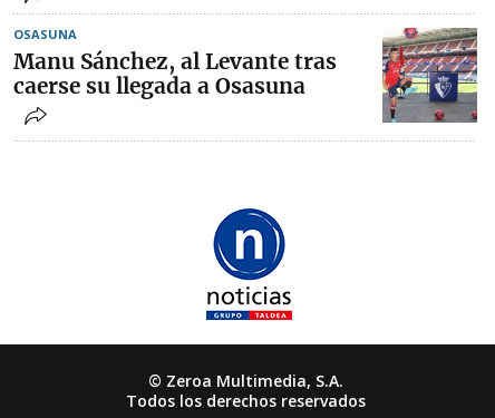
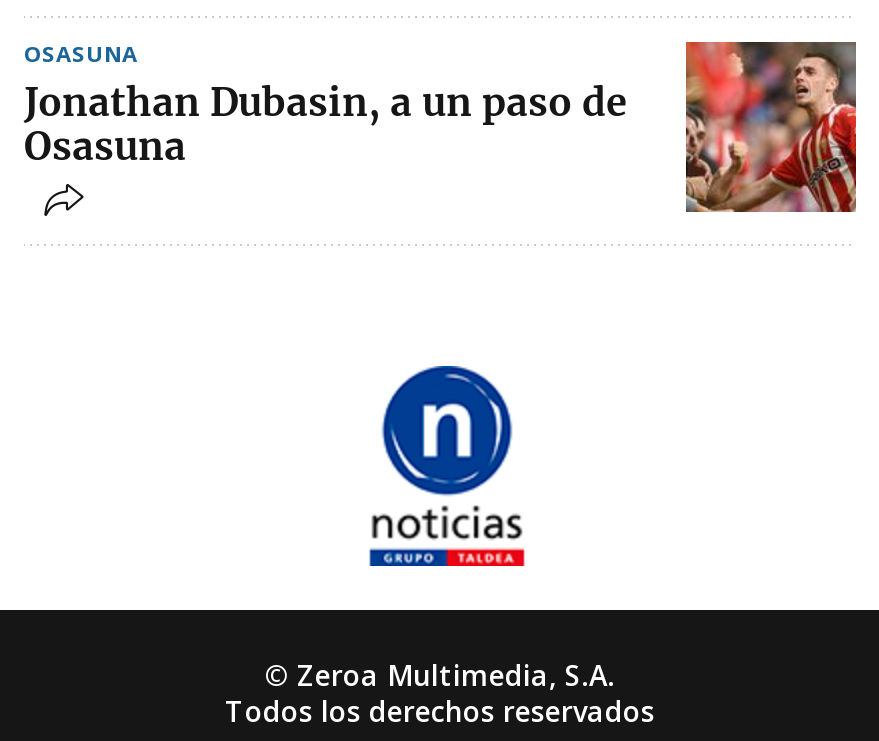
[382,27,478,124] [image] -> [684,40,858,214] [image]
[13,48,337,100] Manu Sánchez, al Levante tras | caerse su llegada a Osasuna -> [24,79,626,171] Jonathan Dubasin, a un paso de | Osasuna

